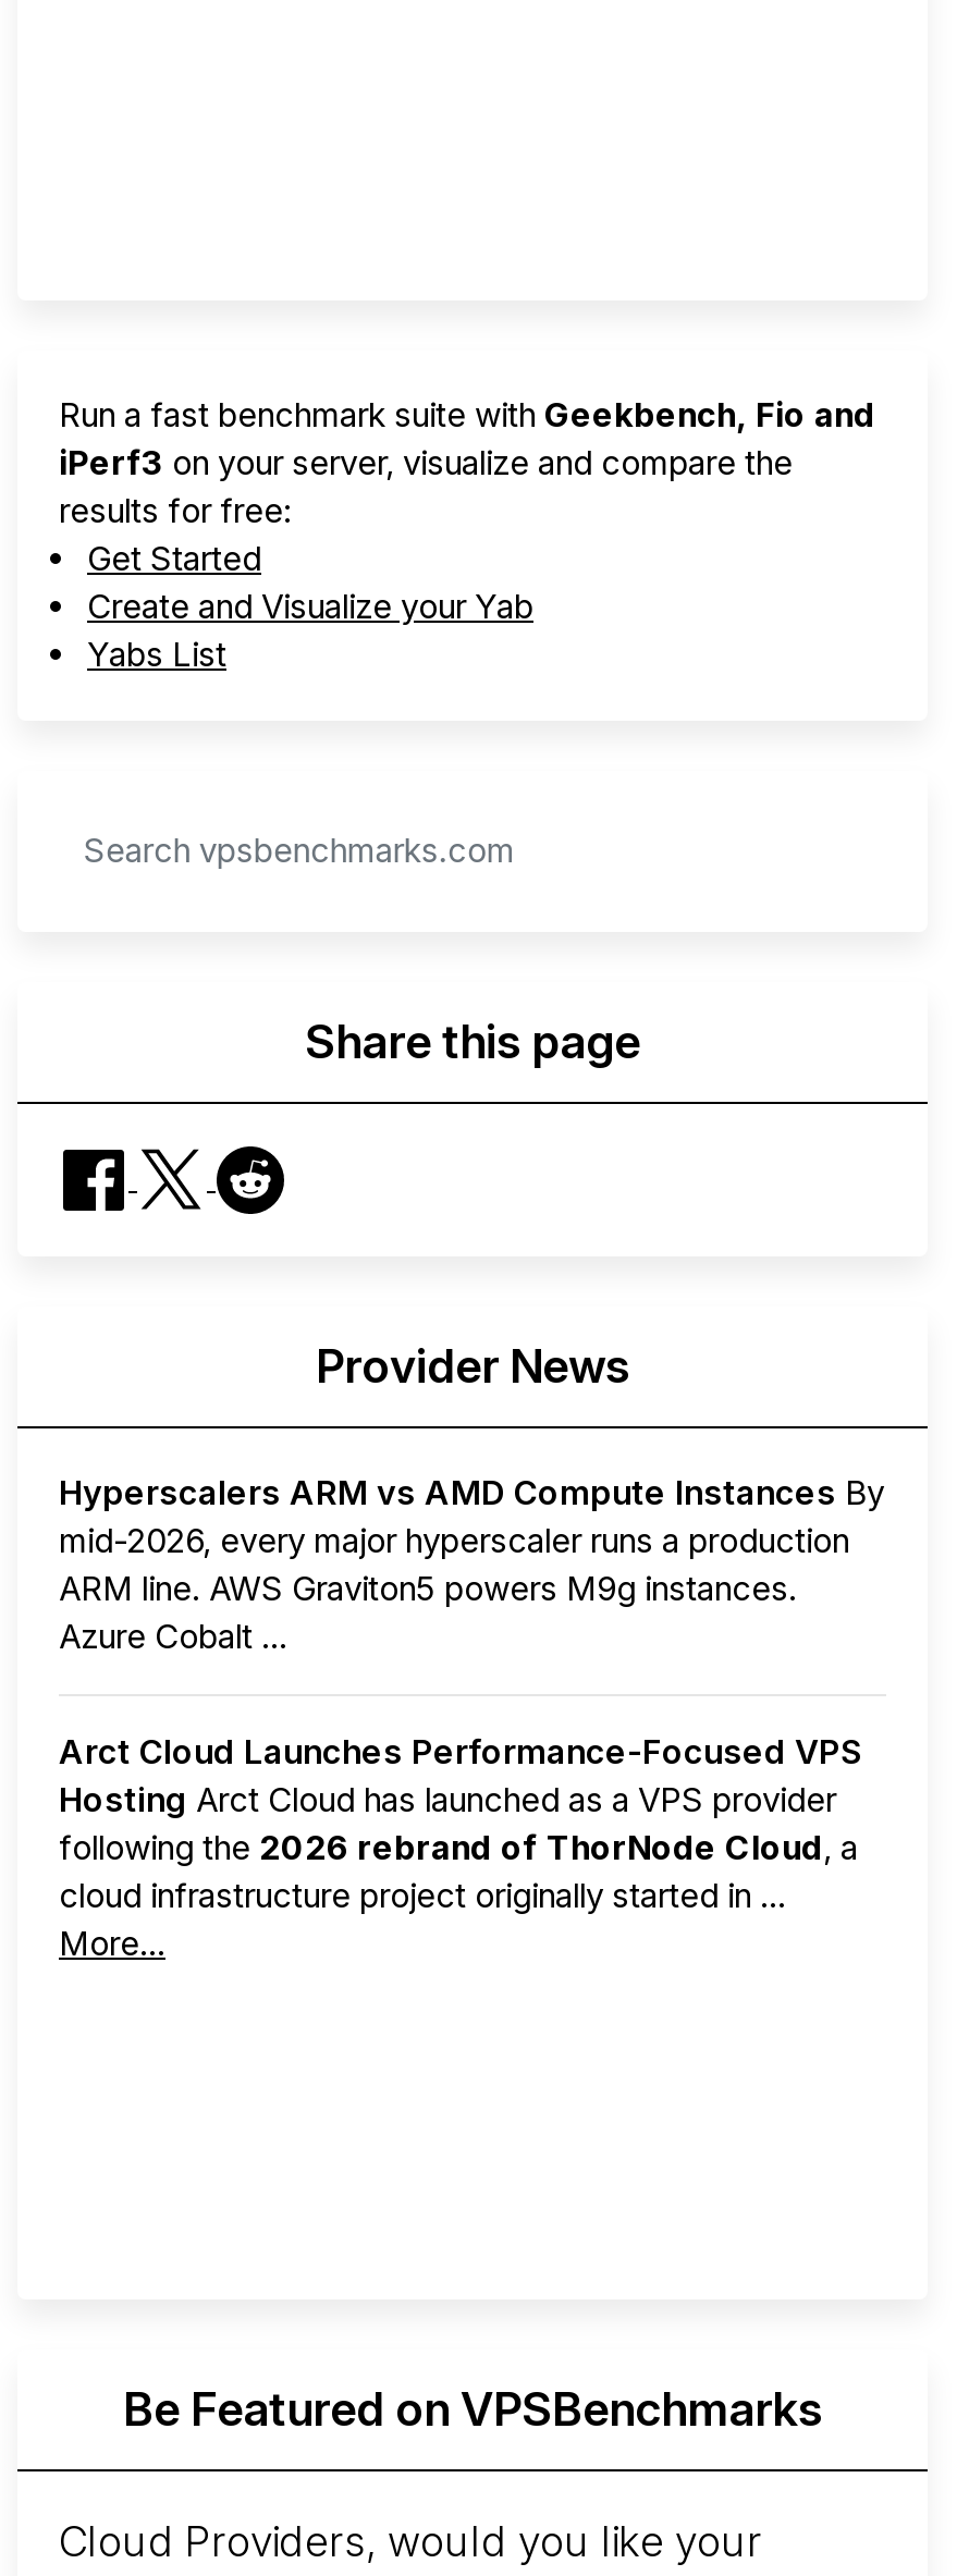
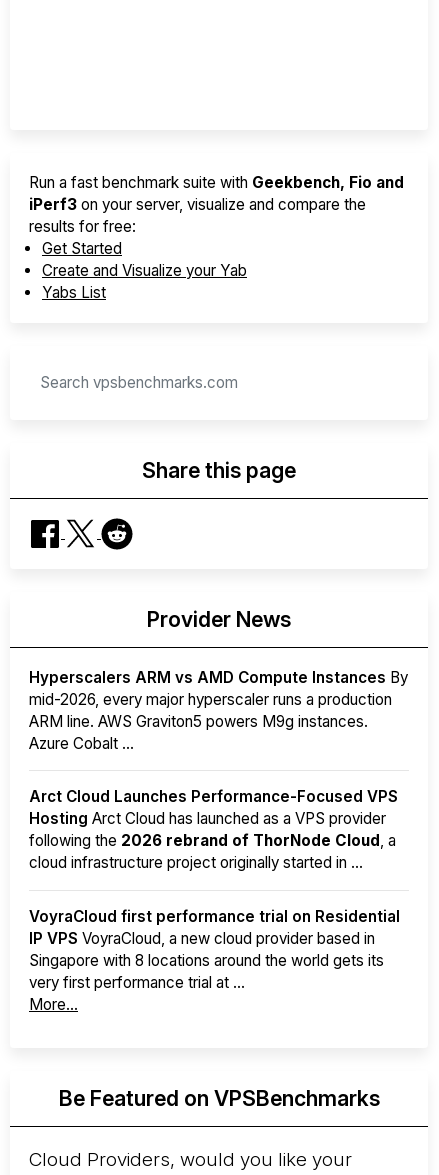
none -> [29,907,400,992] VoyraCloud first performance trial on Residential | IP VPS VoyraCloud, a new cloud provider based in | Singapore with 8 locations around the world gets its | very first performance trial at ...
moved [59,1924,165,1965] -> [29,995,78,1014]: More...

